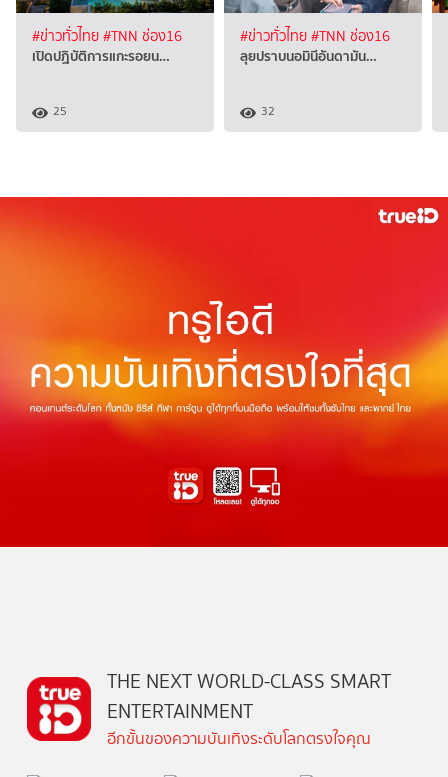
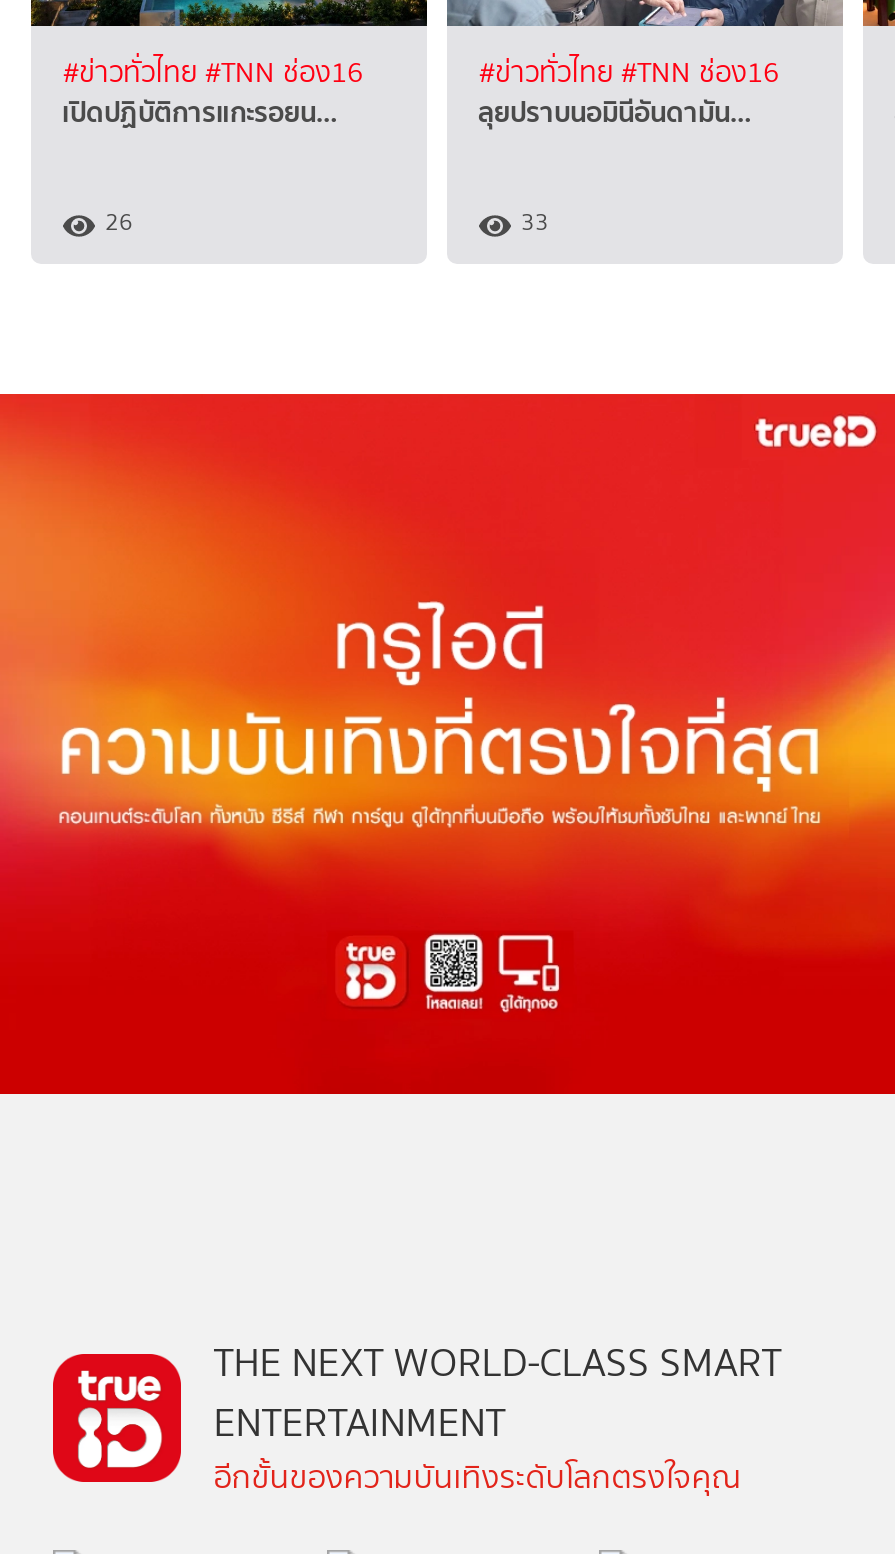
[53,102,67,120] 25 -> [105,204,133,240] 26
[261,102,275,120] 32 -> [521,204,549,240] 33

